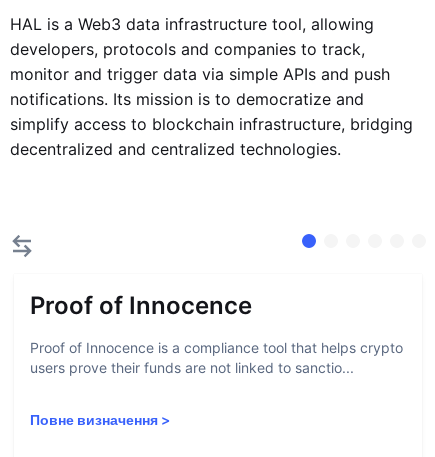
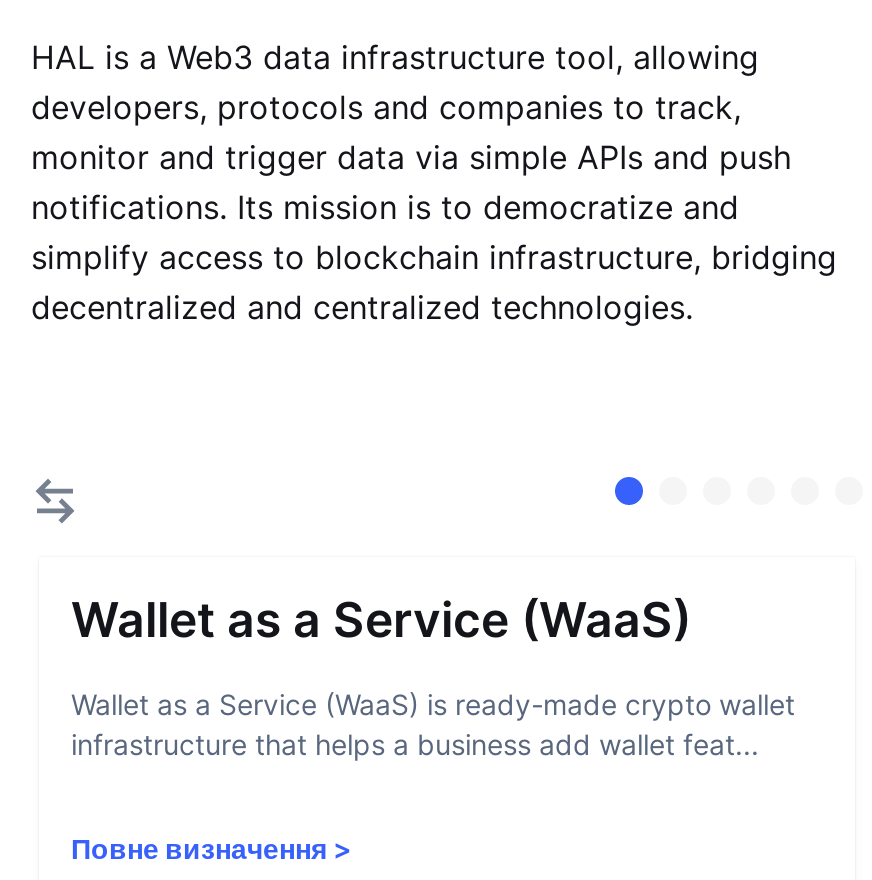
[30,291,252,320] Proof of Innocence -> [71,591,691,649] Wallet as a Service (WaaS)
[30,339,403,376] Proof of Innocence is a compliance tool that helps crypto | users prove their funds are not linked to sanctio... -> [71,687,795,761] Wallet as a Service (WaaS) is ready-made crypto wallet | infrastructure that helps a business add wallet feat...

